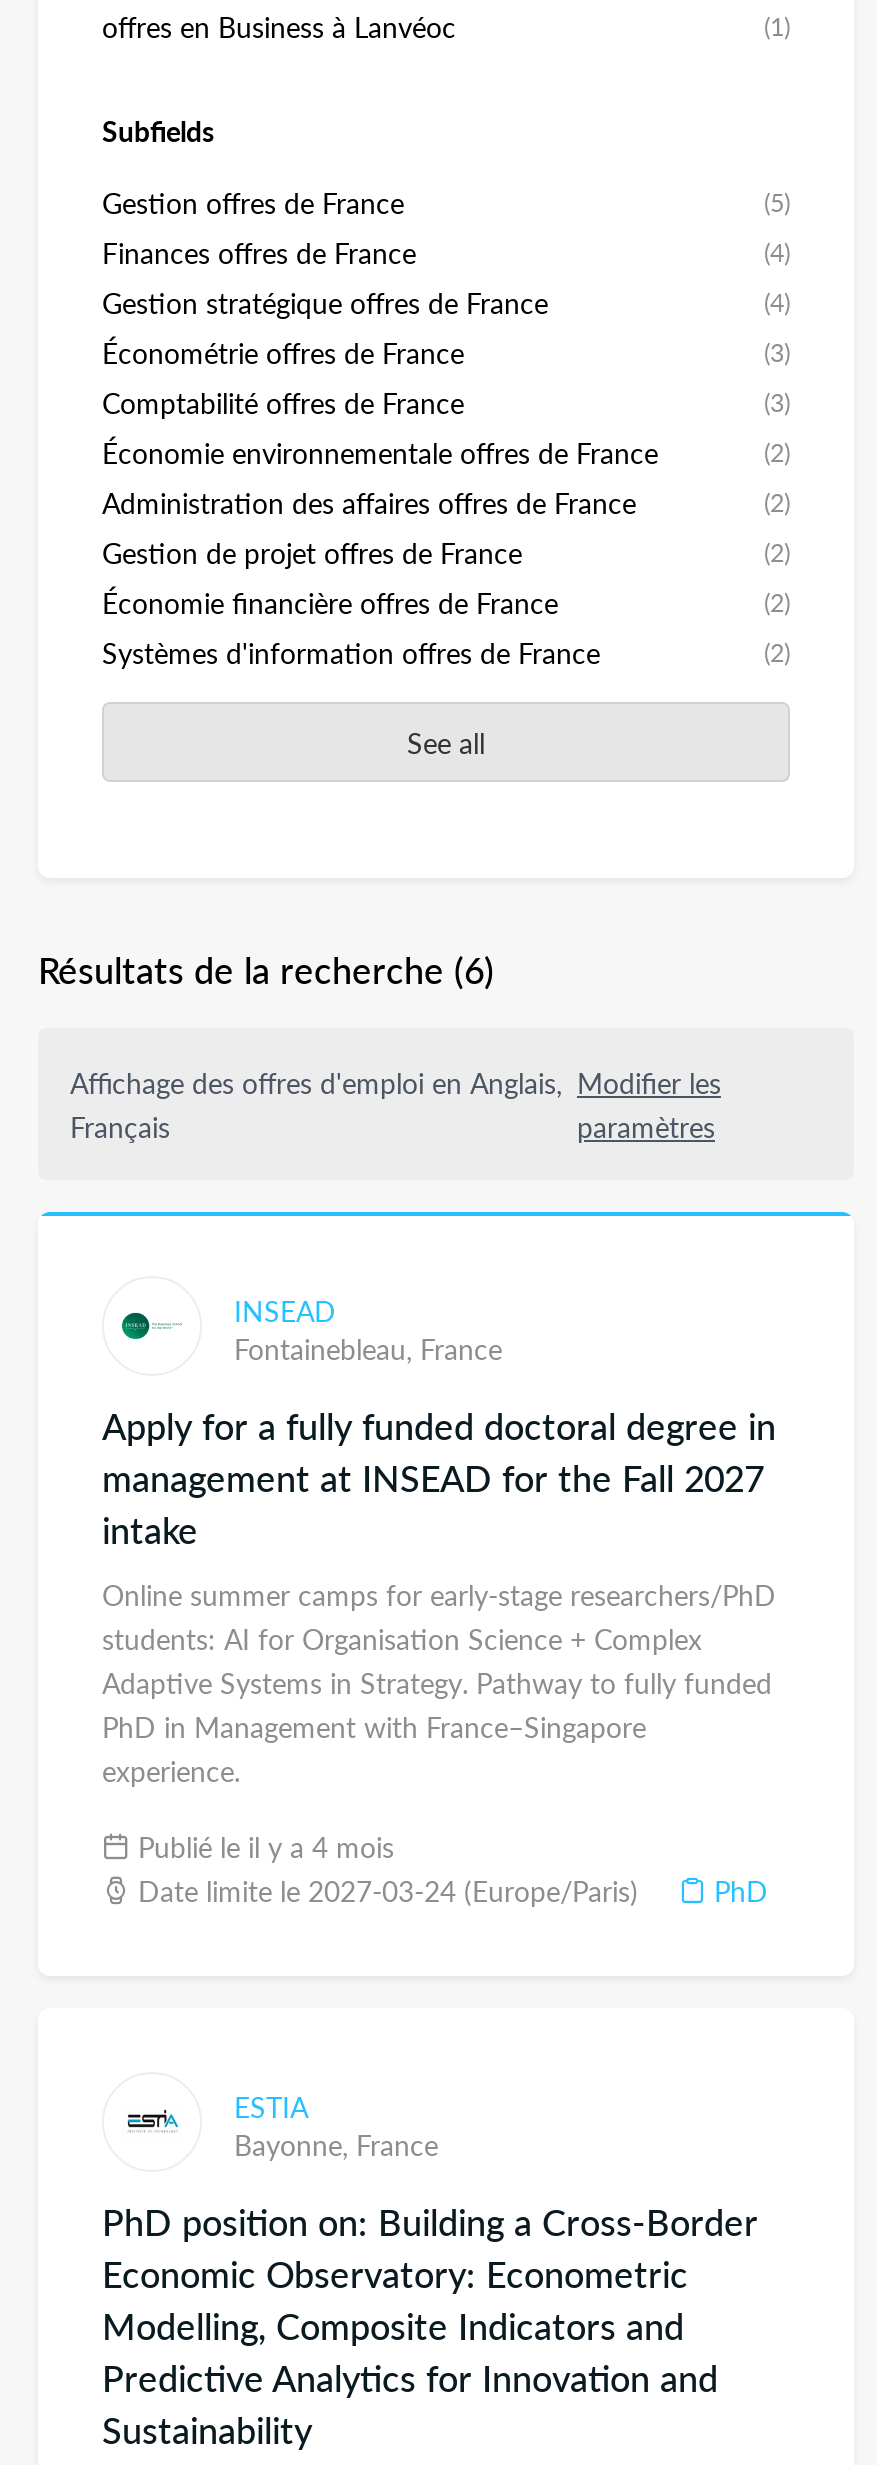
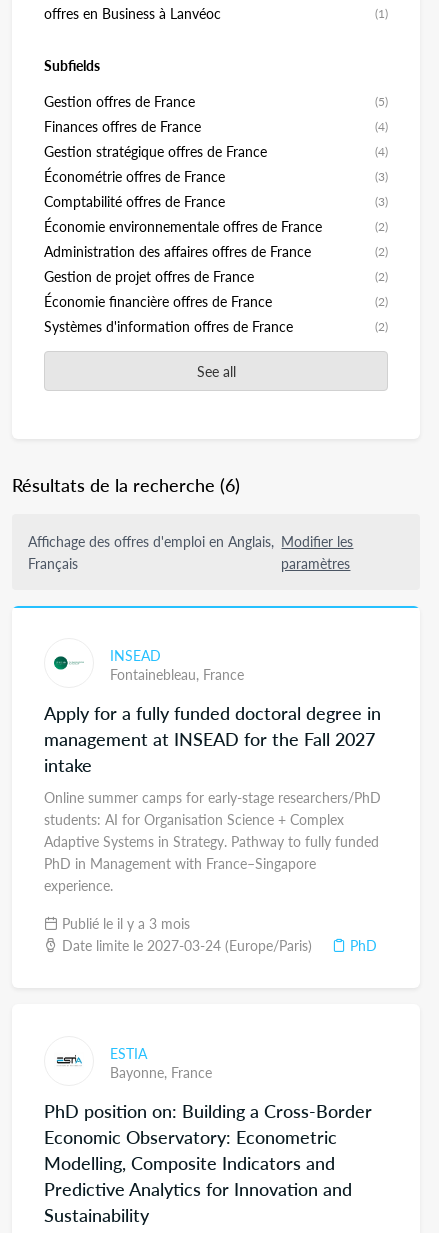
[130,1826,394,1866] Publié le il y a 4 mois -> [58,913,190,933] Publié le il y a 3 mois

